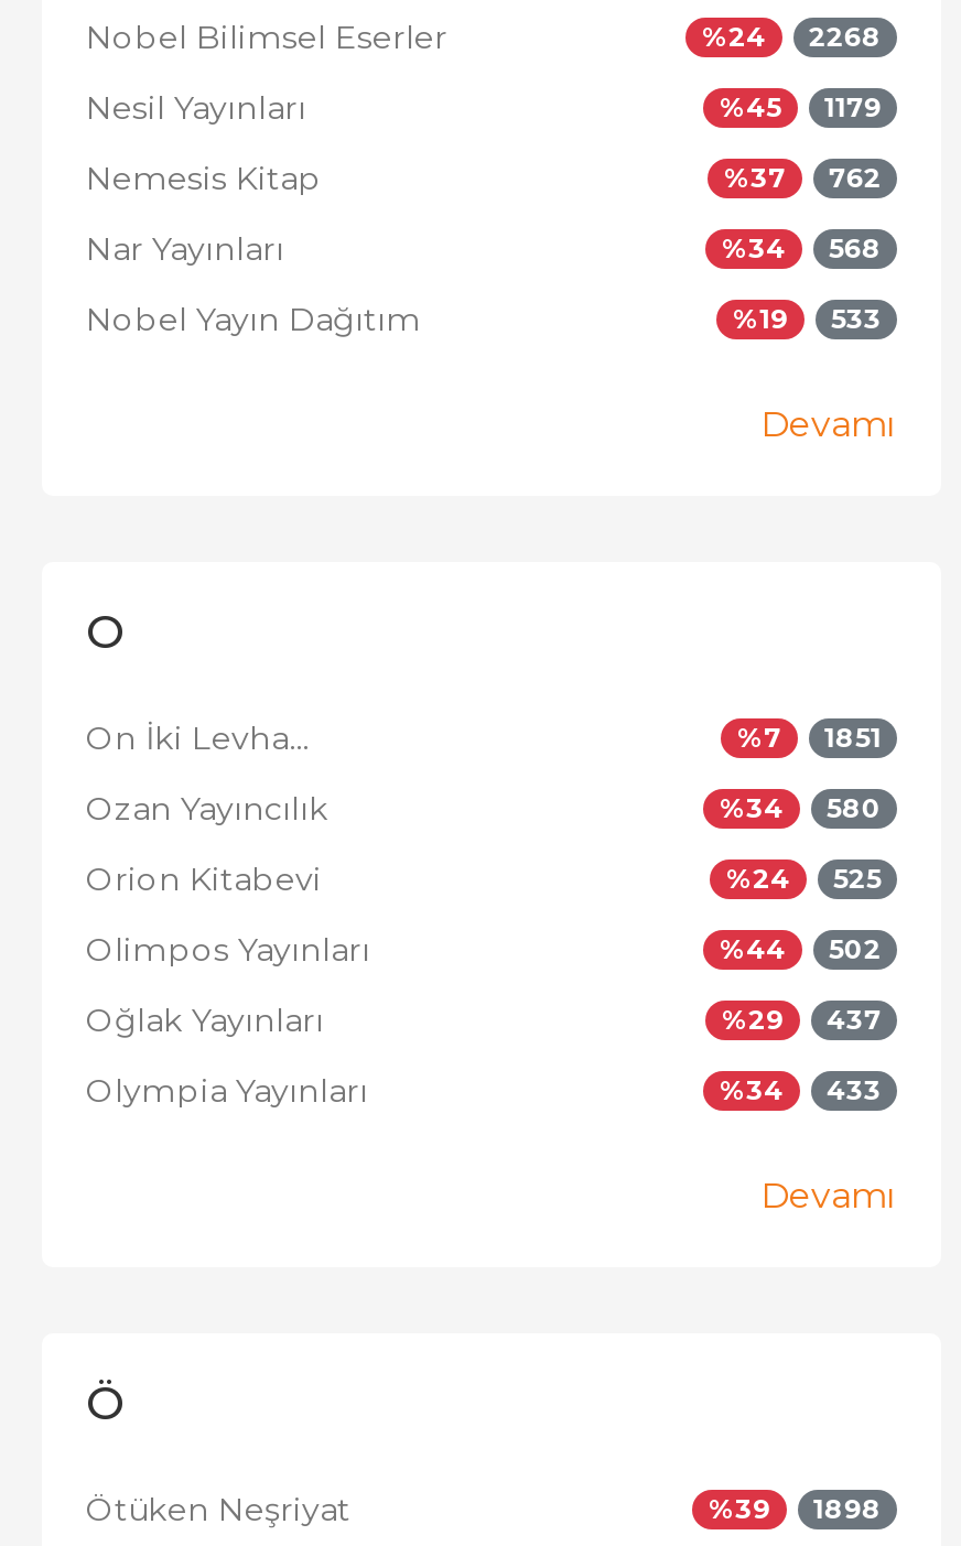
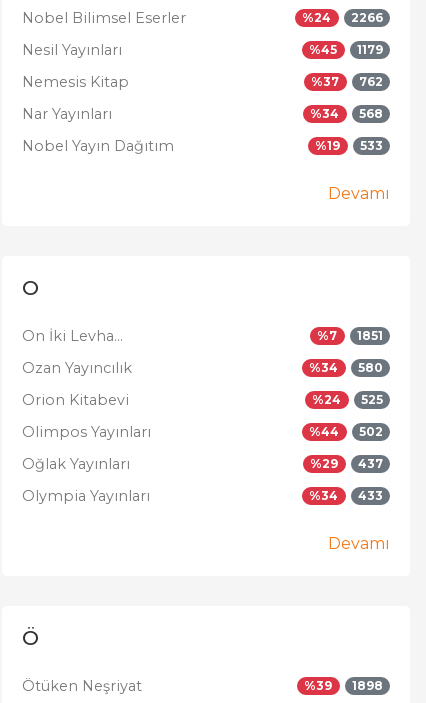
[702,20,881,53] %24 2268 -> [302,10,383,25] %24 2266

